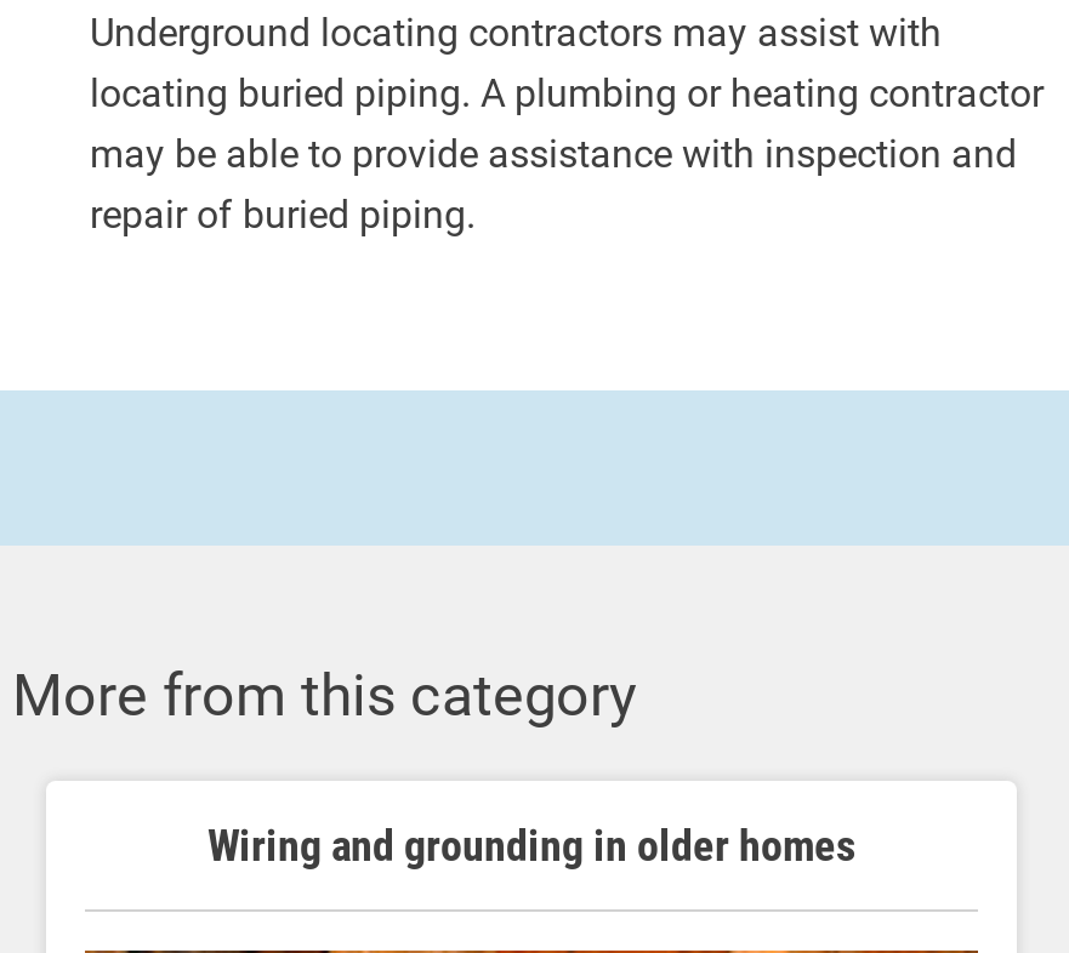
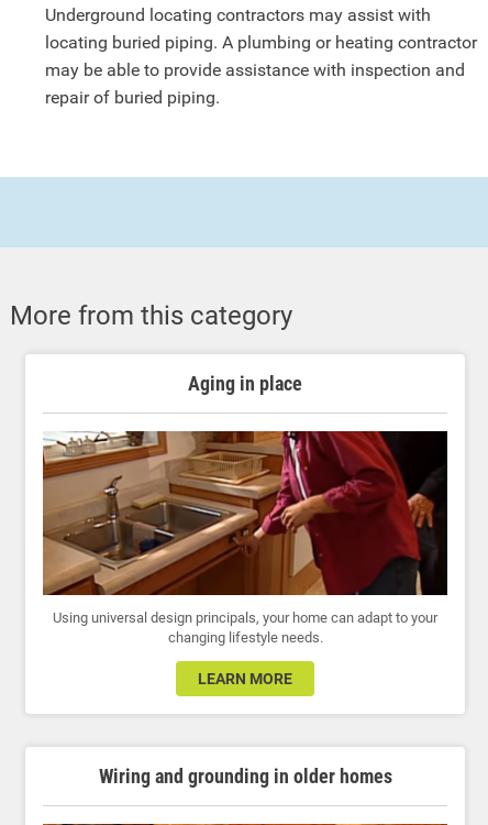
none -> [43,430,448,688] [image] | Using universal design principals, your home can adapt to your | changing lifestyle needs. | LEARN MORE
none -> [188,372,302,395] Aging in place

